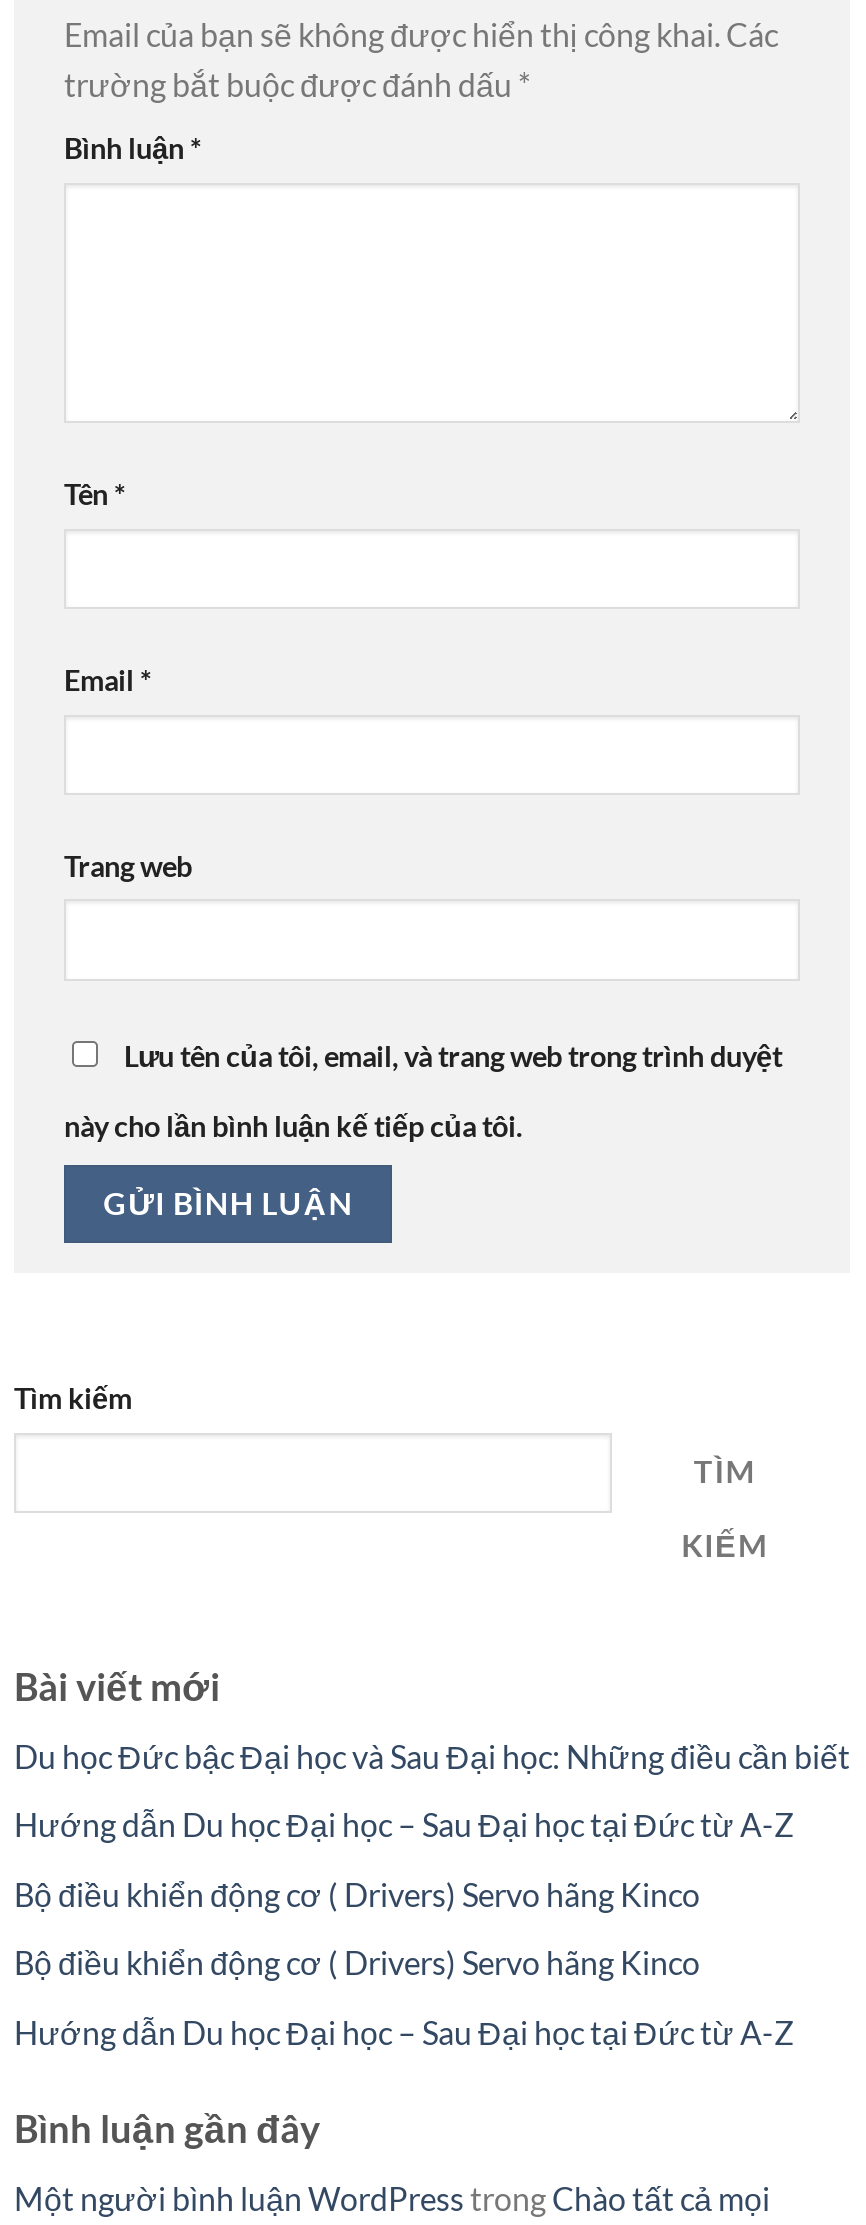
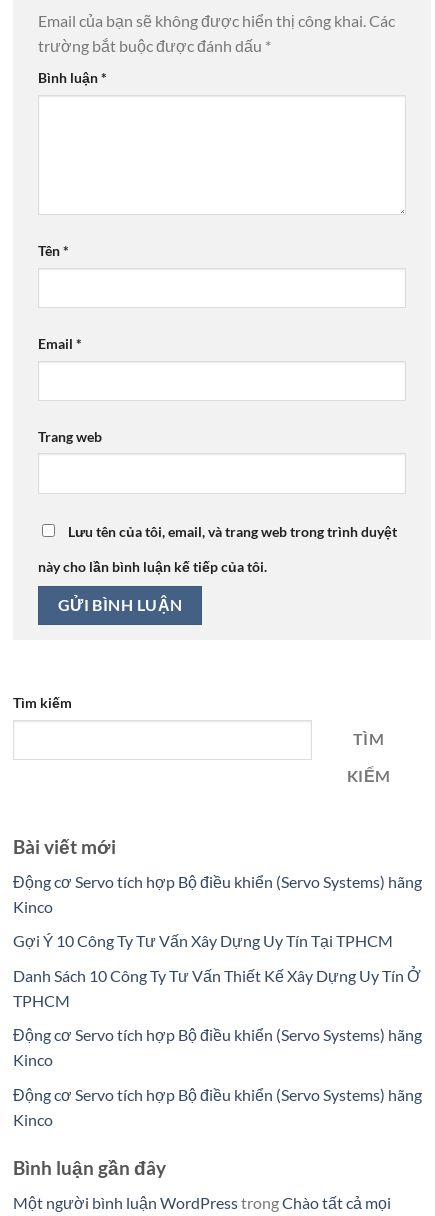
[14,1736,850,1774] Du học Đức bậc Đại học và Sau Đại học: Những điều cần biết -> [13,872,422,916] Động cơ Servo tích hợp Bộ điều khiển (Servo Systems) hãng | Kinco
[14,1806,794,1844] Hướng dẫn Du học Đại học – Sau Đại học tại Đức từ A-Z -> [13,931,393,950] Gợi Ý 10 Công Ty Tư Vấn Xây Dựng Uy Tín Tại TPHCM
[14,1875,700,1913] Bộ điều khiển động cơ ( Drivers) Servo hãng Kinco -> [13,966,421,1010] Danh Sách 10 Công Ty Tư Vấn Thiết Kế Xây Dựng Uy Tín Ở | TPHCM
[14,1944,700,1982] Bộ điều khiển động cơ ( Drivers) Servo hãng Kinco -> [13,1025,422,1069] Động cơ Servo tích hợp Bộ điều khiển (Servo Systems) hãng | Kinco
[14,2013,794,2051] Hướng dẫn Du học Đại học – Sau Đại học tại Đức từ A-Z -> [13,1085,422,1129] Động cơ Servo tích hợp Bộ điều khiển (Servo Systems) hãng | Kinco

